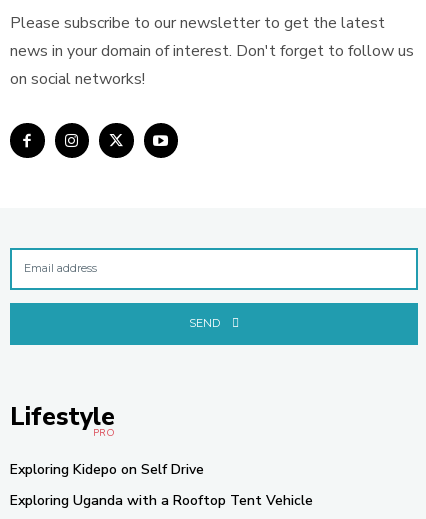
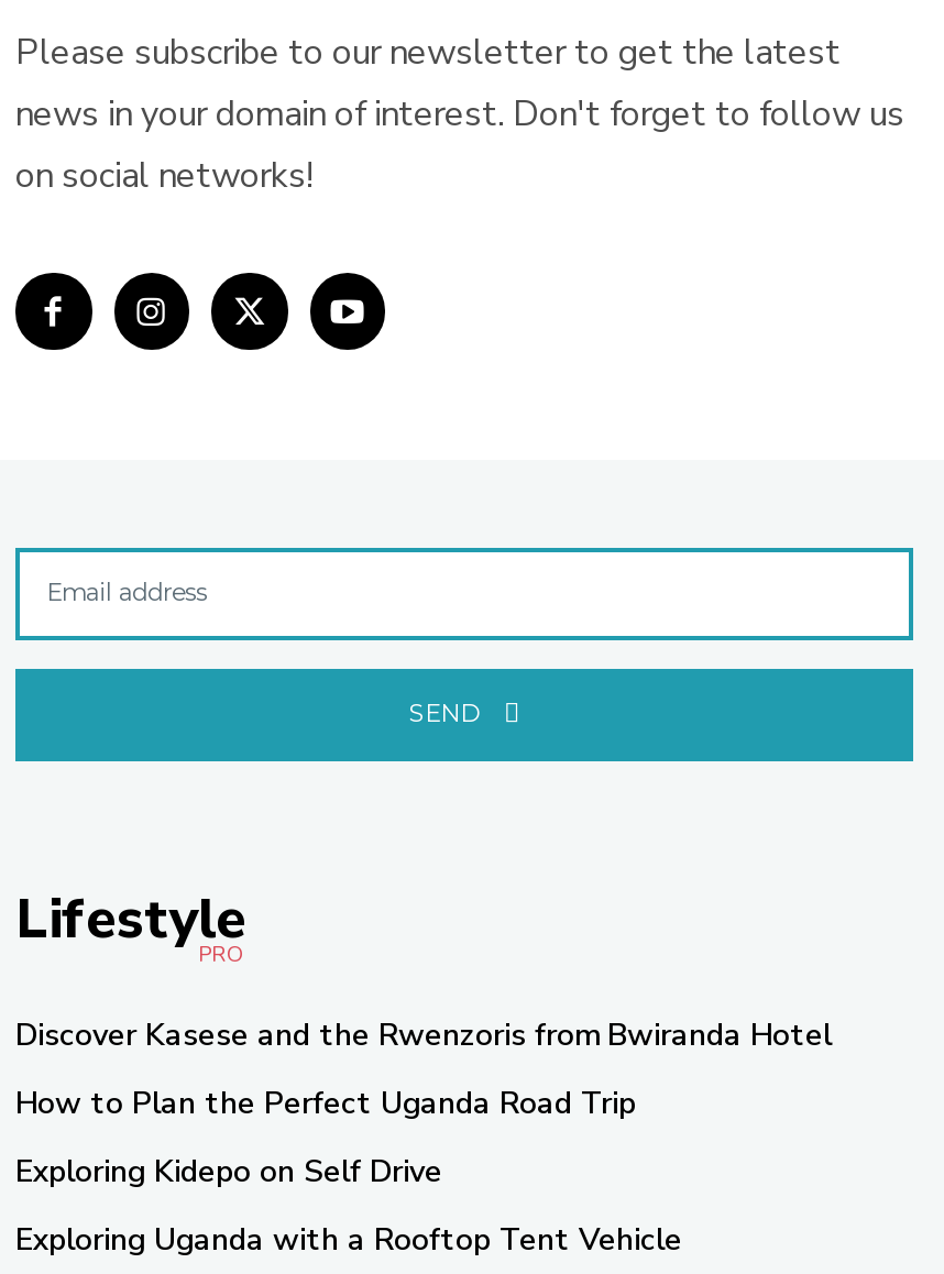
none -> [15,1014,832,1124] Discover Kasese and the Rwenzoris from Bwiranda Hotel | How to Plan the Perfect Uganda Road Trip

